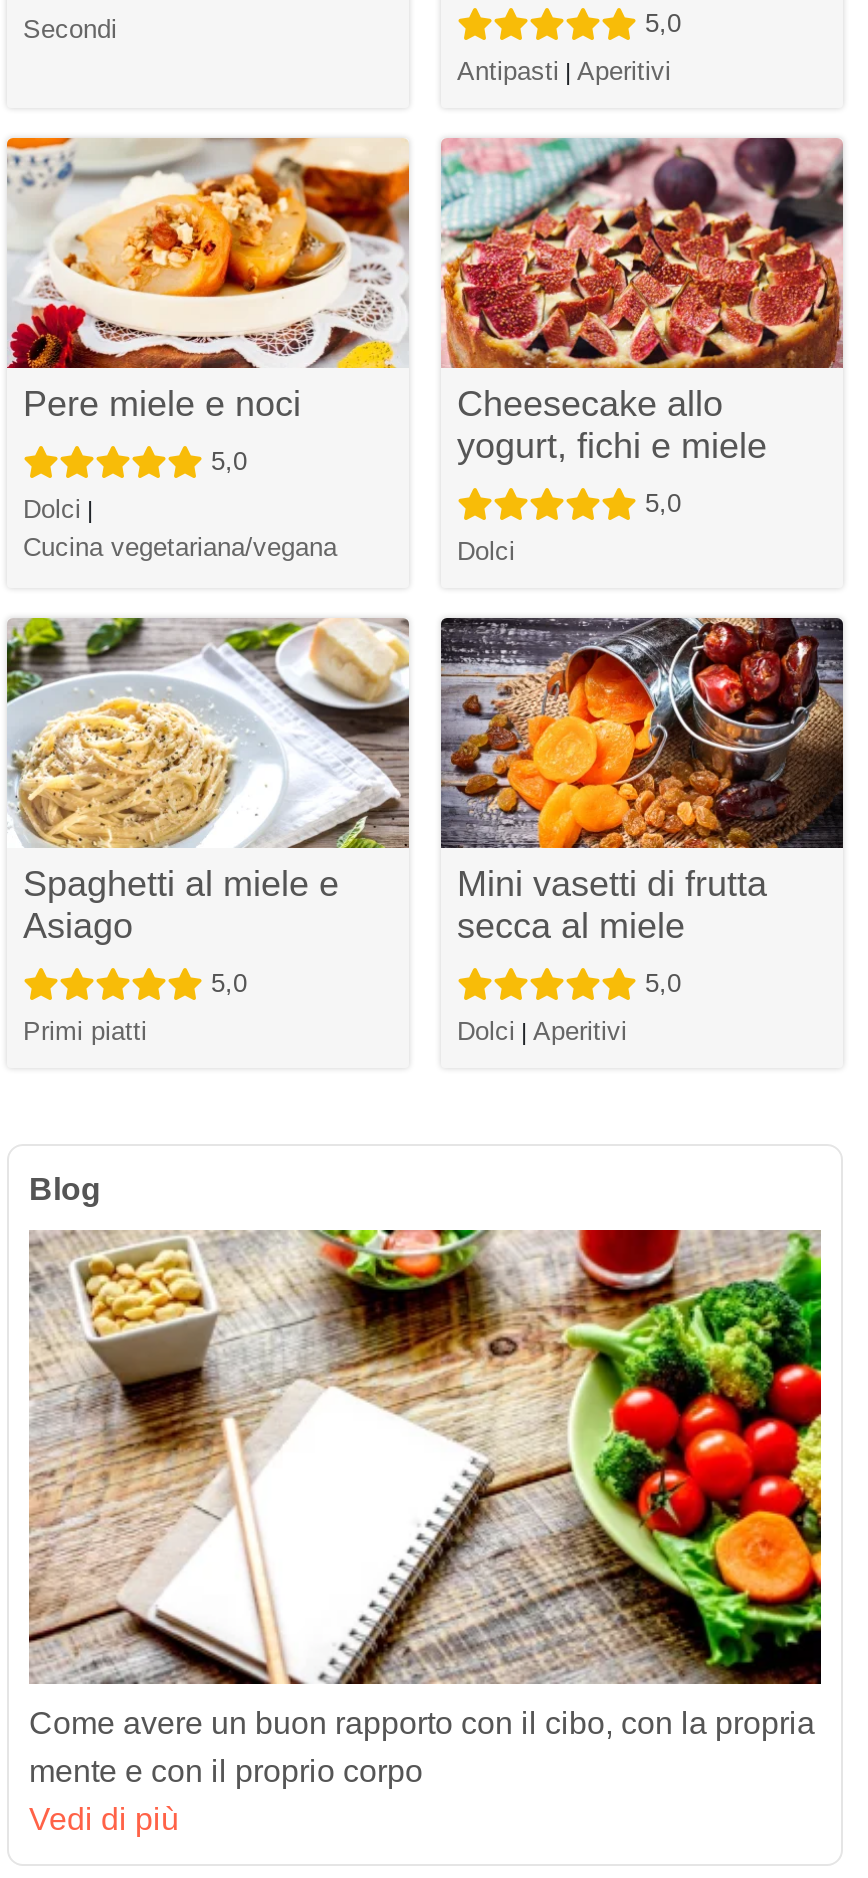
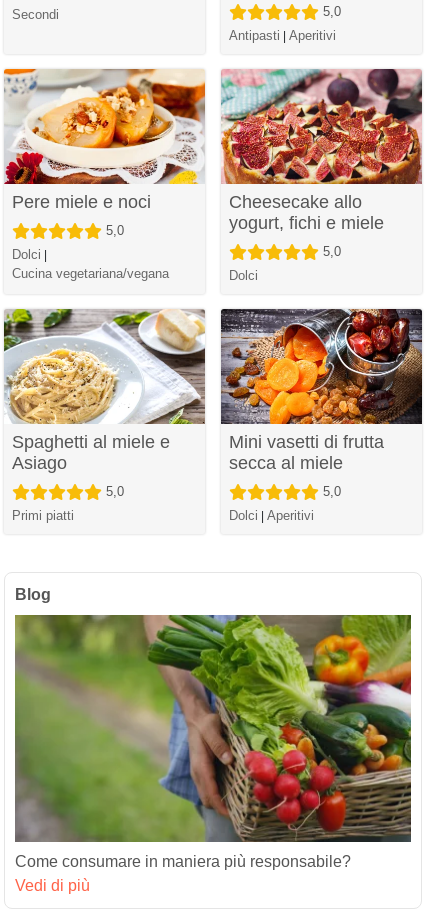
[29,1228,823,1788] [image] | Come avere un buon rapporto con il cibo, con la propria | mente e con il proprio corpo -> [15,614,412,870] [image] | Come consumare in maniera più responsabile?

